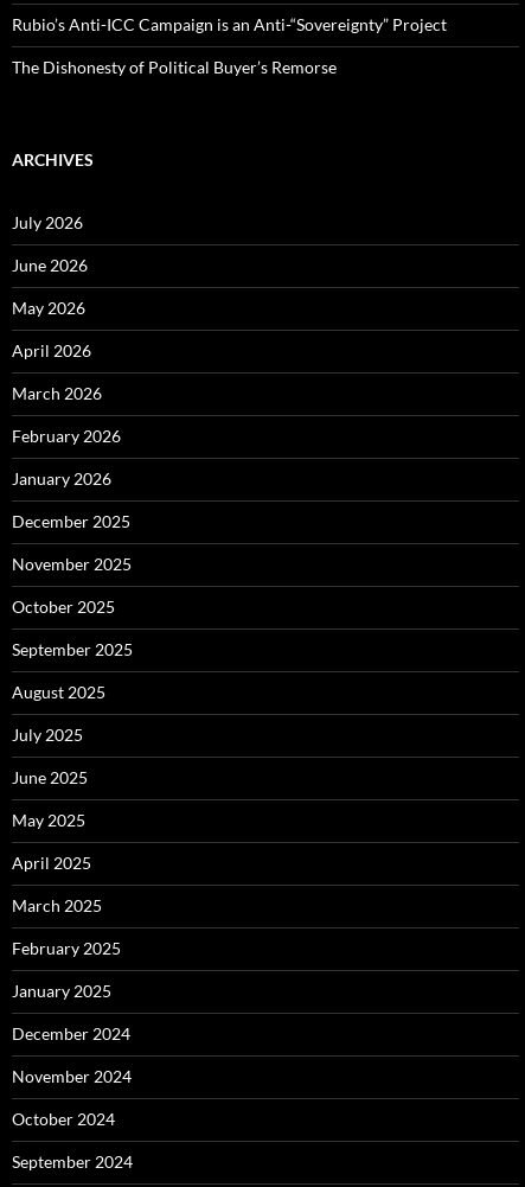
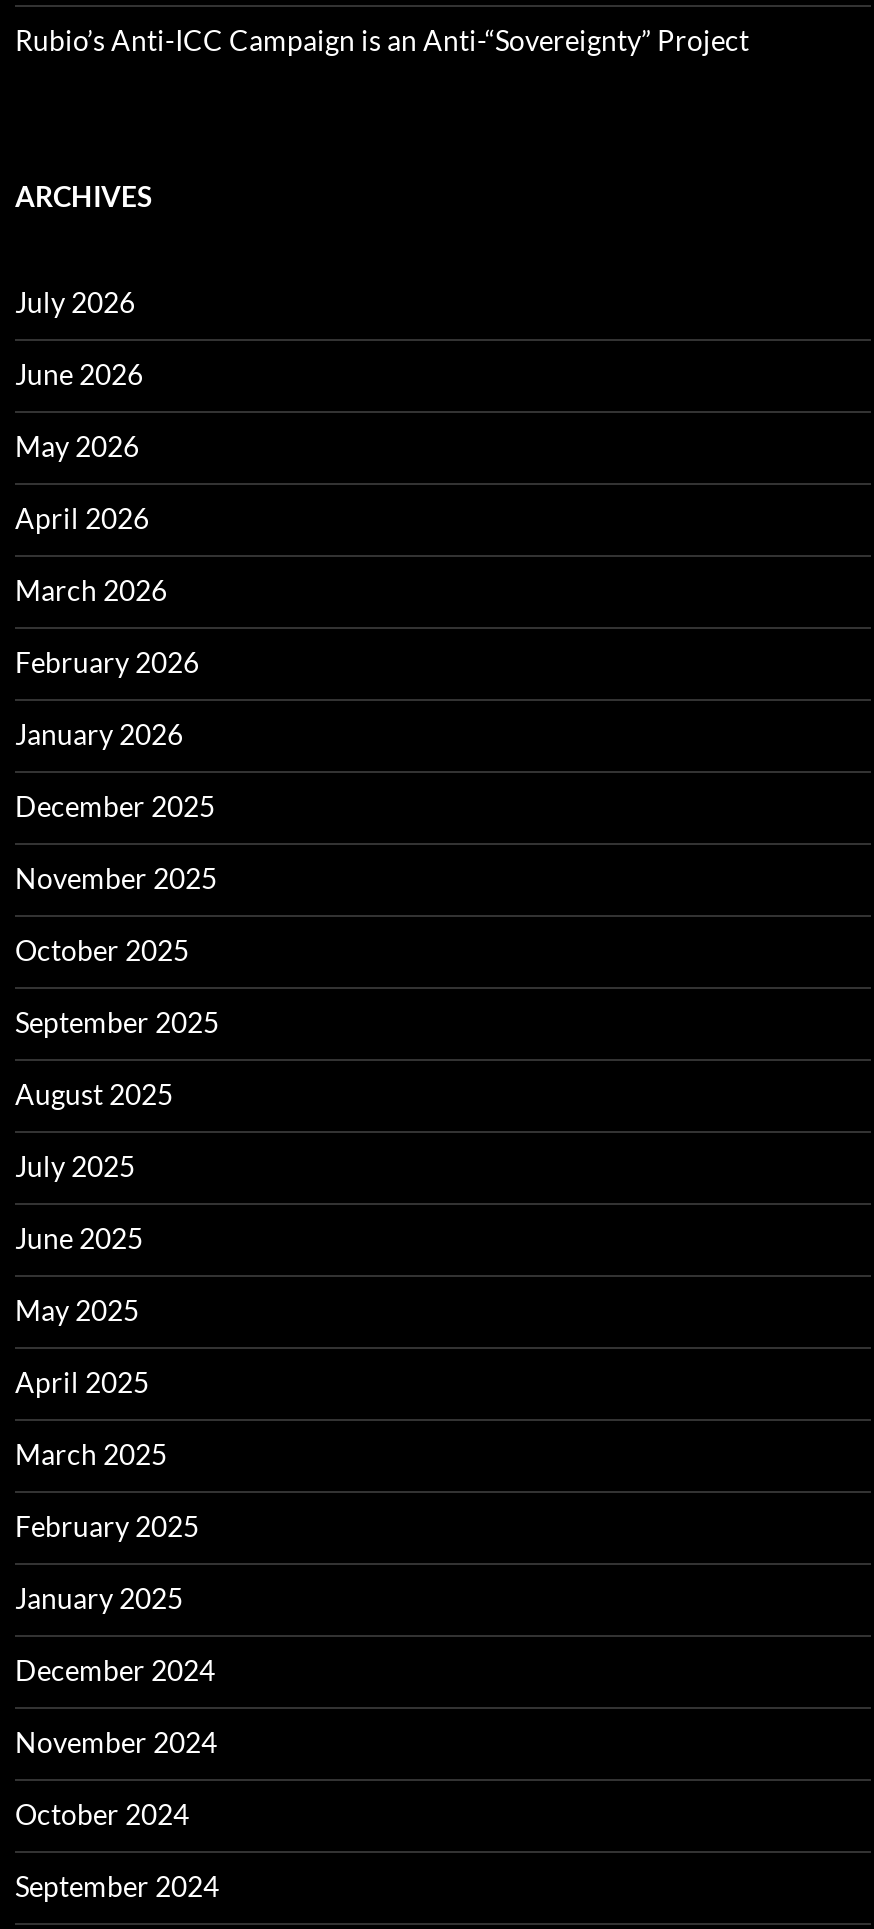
[12,57,337,77] The Dishonesty of Political Buyer’s Remorse -> none

